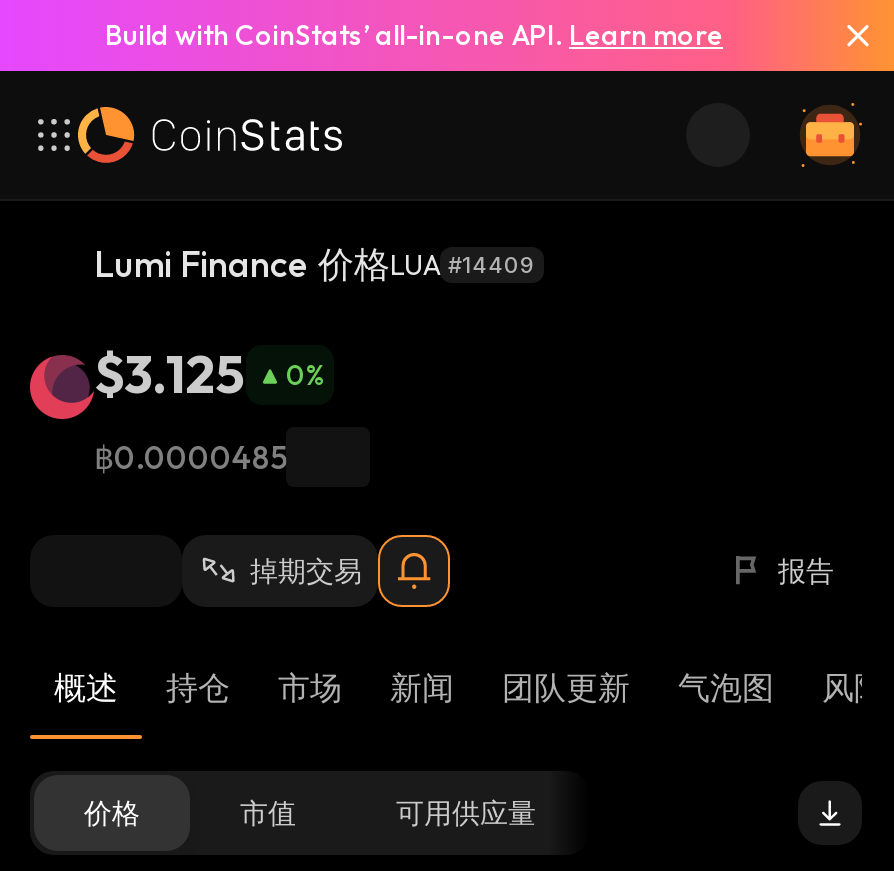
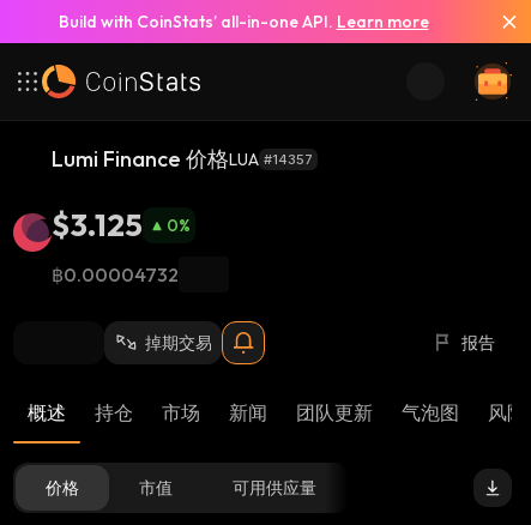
[94,241,536,287] Lumi Finance 价格LUA #14409 -> [52,145,313,173] Lumi Finance 价格LUA #14357
[94,437,286,477] ฿0.0000485 -> [52,262,179,286] ฿0.00004732

